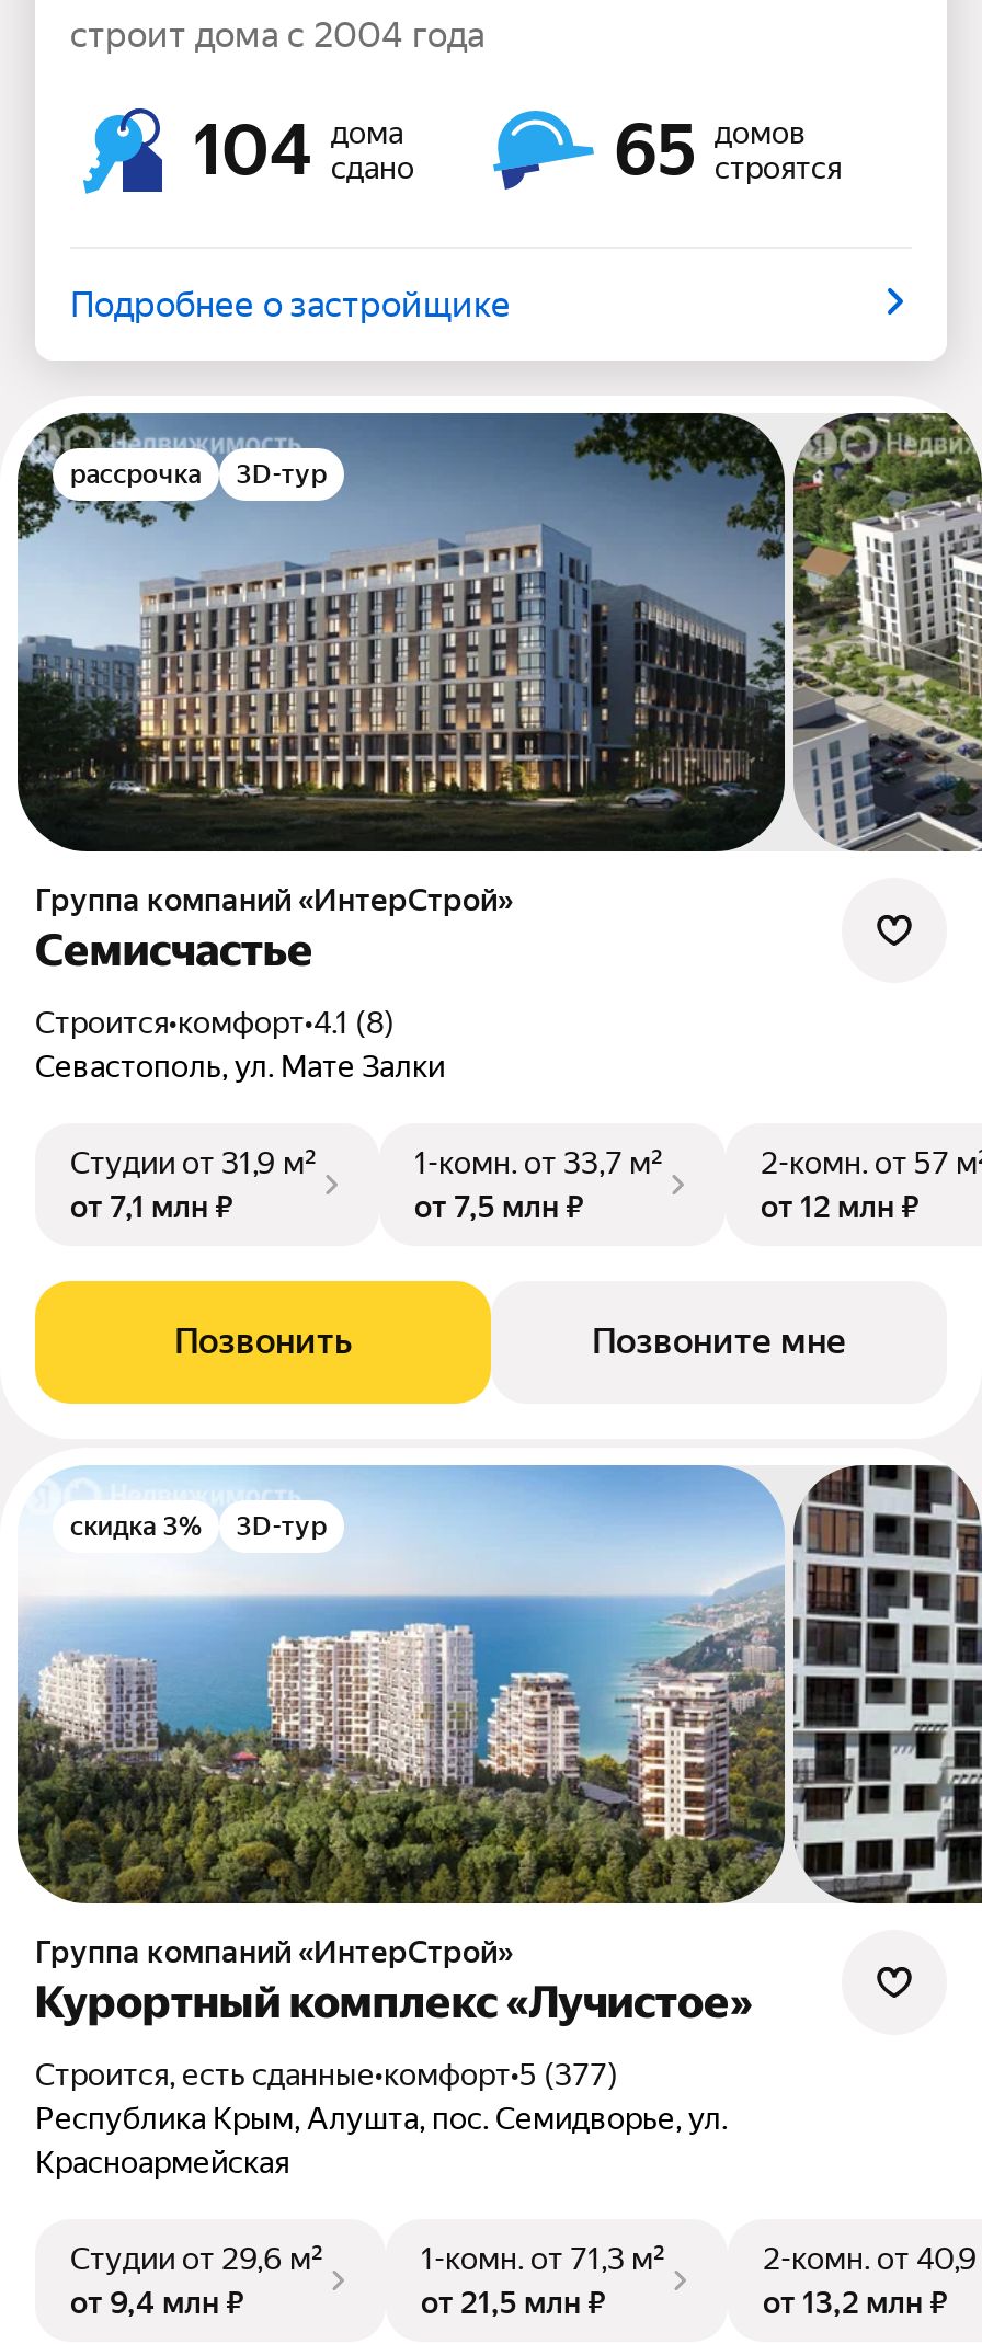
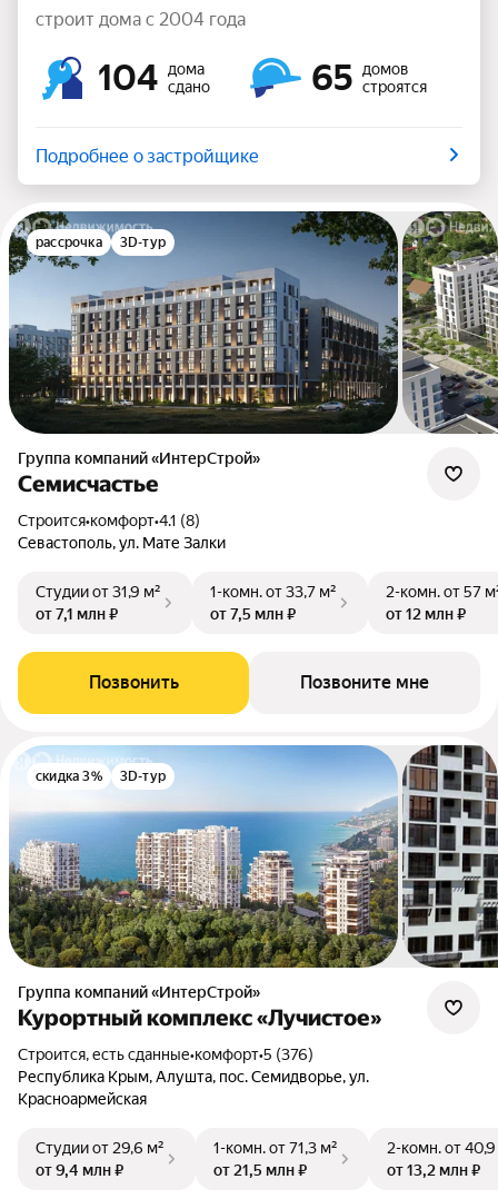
[55,2057,618,2092] Строится, есть сданные•комфорт•5 (377) -> [28,1046,313,1064] Строится, есть сданные•комфорт•5 (376)

